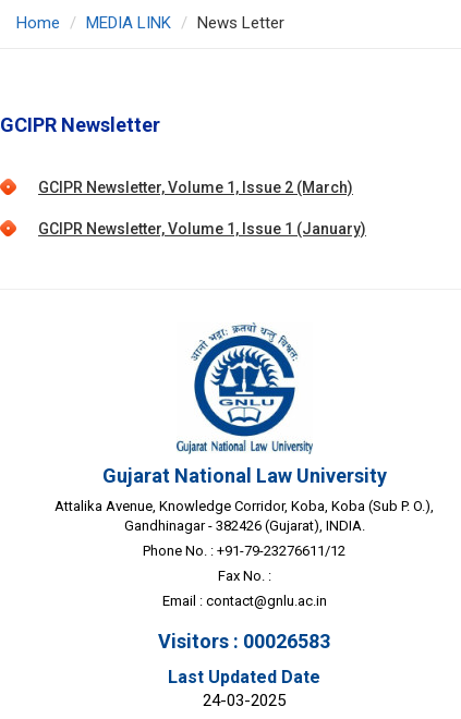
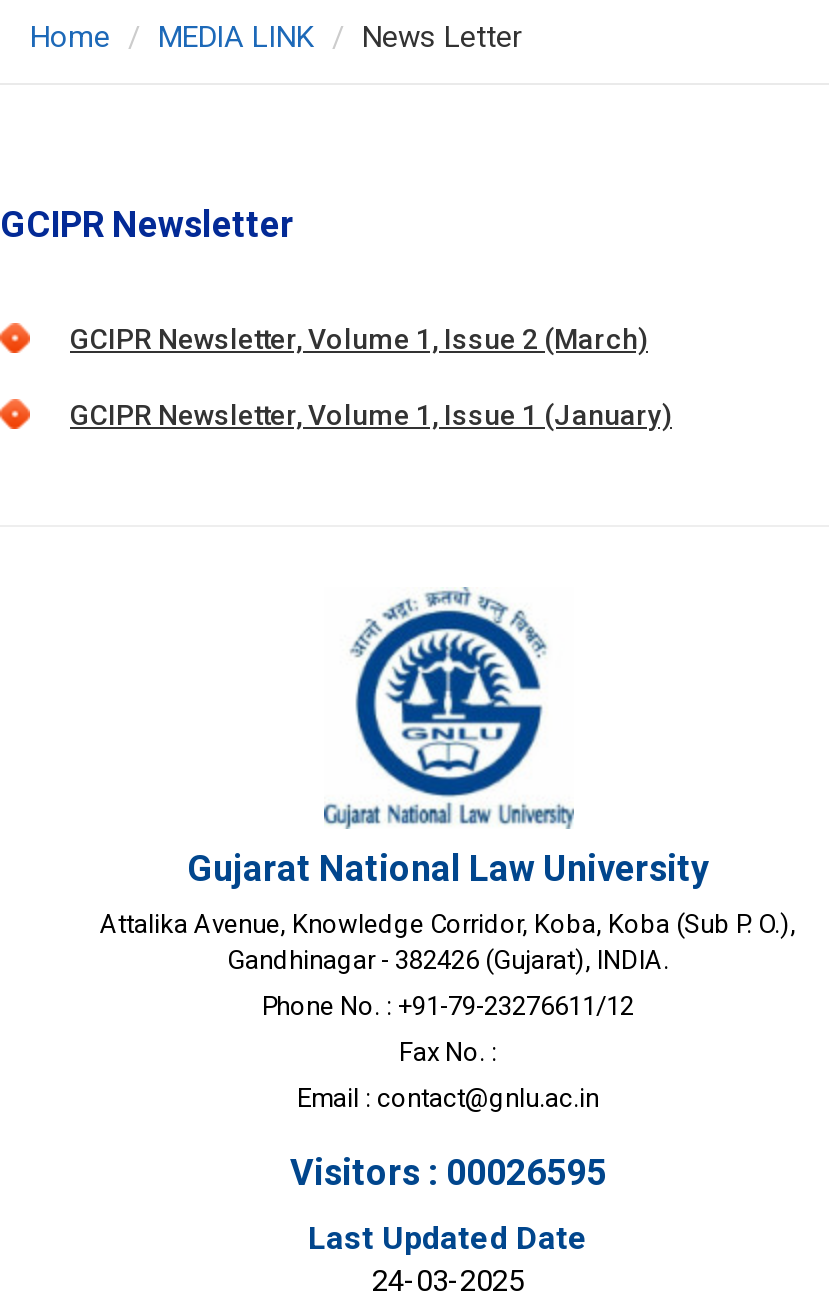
[158,629,330,652] Visitors : 00026583 -> [290,1150,606,1192] Visitors : 00026595

